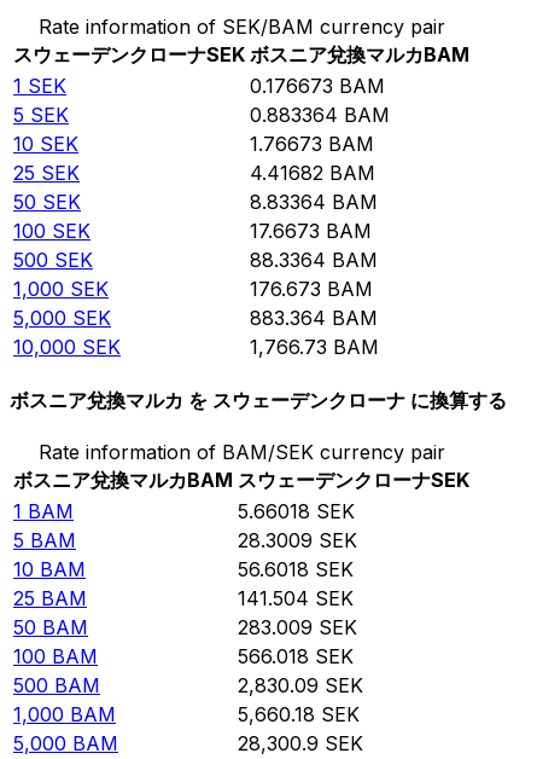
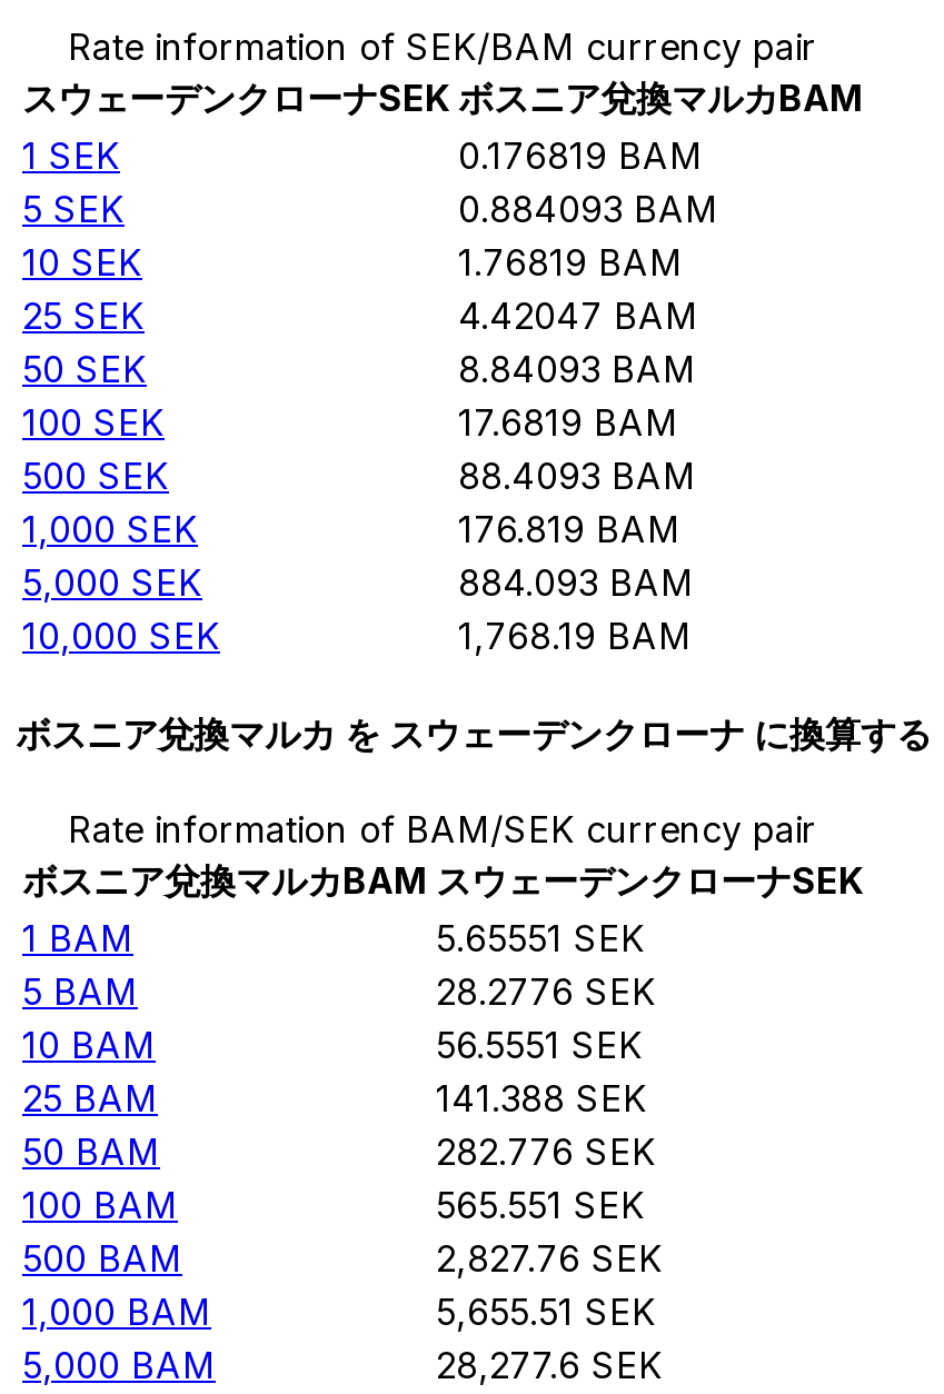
[250,73,385,98] 0.176673 BAM -> [458,133,703,177] 0.176819 BAM
[250,102,390,127] 0.883364 BAM -> [458,186,718,231] 0.884093 BAM
[250,131,374,156] 1.76673 BAM -> [458,240,683,284] 1.76819 BAM
[250,161,375,185] 4.41682 BAM -> [458,293,698,337] 4.42047 BAM
[250,190,378,214] 8.83364 BAM -> [458,346,696,391] 8.84093 BAM
[250,219,372,243] 17.6673 BAM -> [458,400,678,444] 17.6819 BAM
[250,248,378,272] 88.3364 BAM -> [458,453,696,498] 88.4093 BAM
[250,277,373,301] 176.673 BAM -> [458,506,680,551] 176.819 BAM
[250,306,378,330] 883.364 BAM -> [458,560,694,604] 884.093 BAM
[250,335,379,359] 1,766.73 BAM -> [458,613,692,658] 1,768.19 BAM
[238,500,355,524] 5.66018 SEK -> [436,917,645,961] 5.65551 SEK
[238,529,357,553] 28.3009 SEK -> [436,970,656,1014] 28.2776 SEK
[238,558,354,582] 56.6018 SEK -> [436,1023,643,1068] 56.5551 SEK
[238,587,354,611] 141.504 SEK -> [436,1077,647,1121] 141.388 SEK
[238,616,357,640] 283.009 SEK -> [436,1130,656,1175] 282.776 SEK
[238,645,354,669] 566.018 SEK -> [436,1183,645,1228] 565.551 SEK
[238,674,363,698] 2,830.09 SEK -> [436,1237,663,1281] 2,827.76 SEK
[238,703,360,727] 5,660.18 SEK -> [436,1290,656,1335] 5,655.51 SEK
[238,732,363,756] 28,300.9 SEK -> [436,1344,663,1388] 28,277.6 SEK

